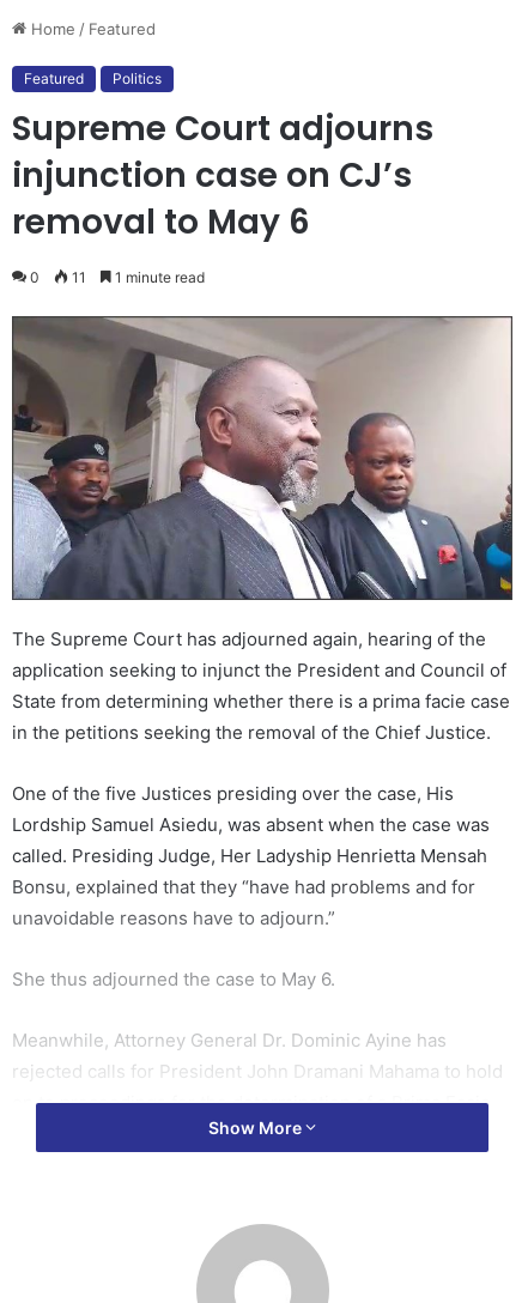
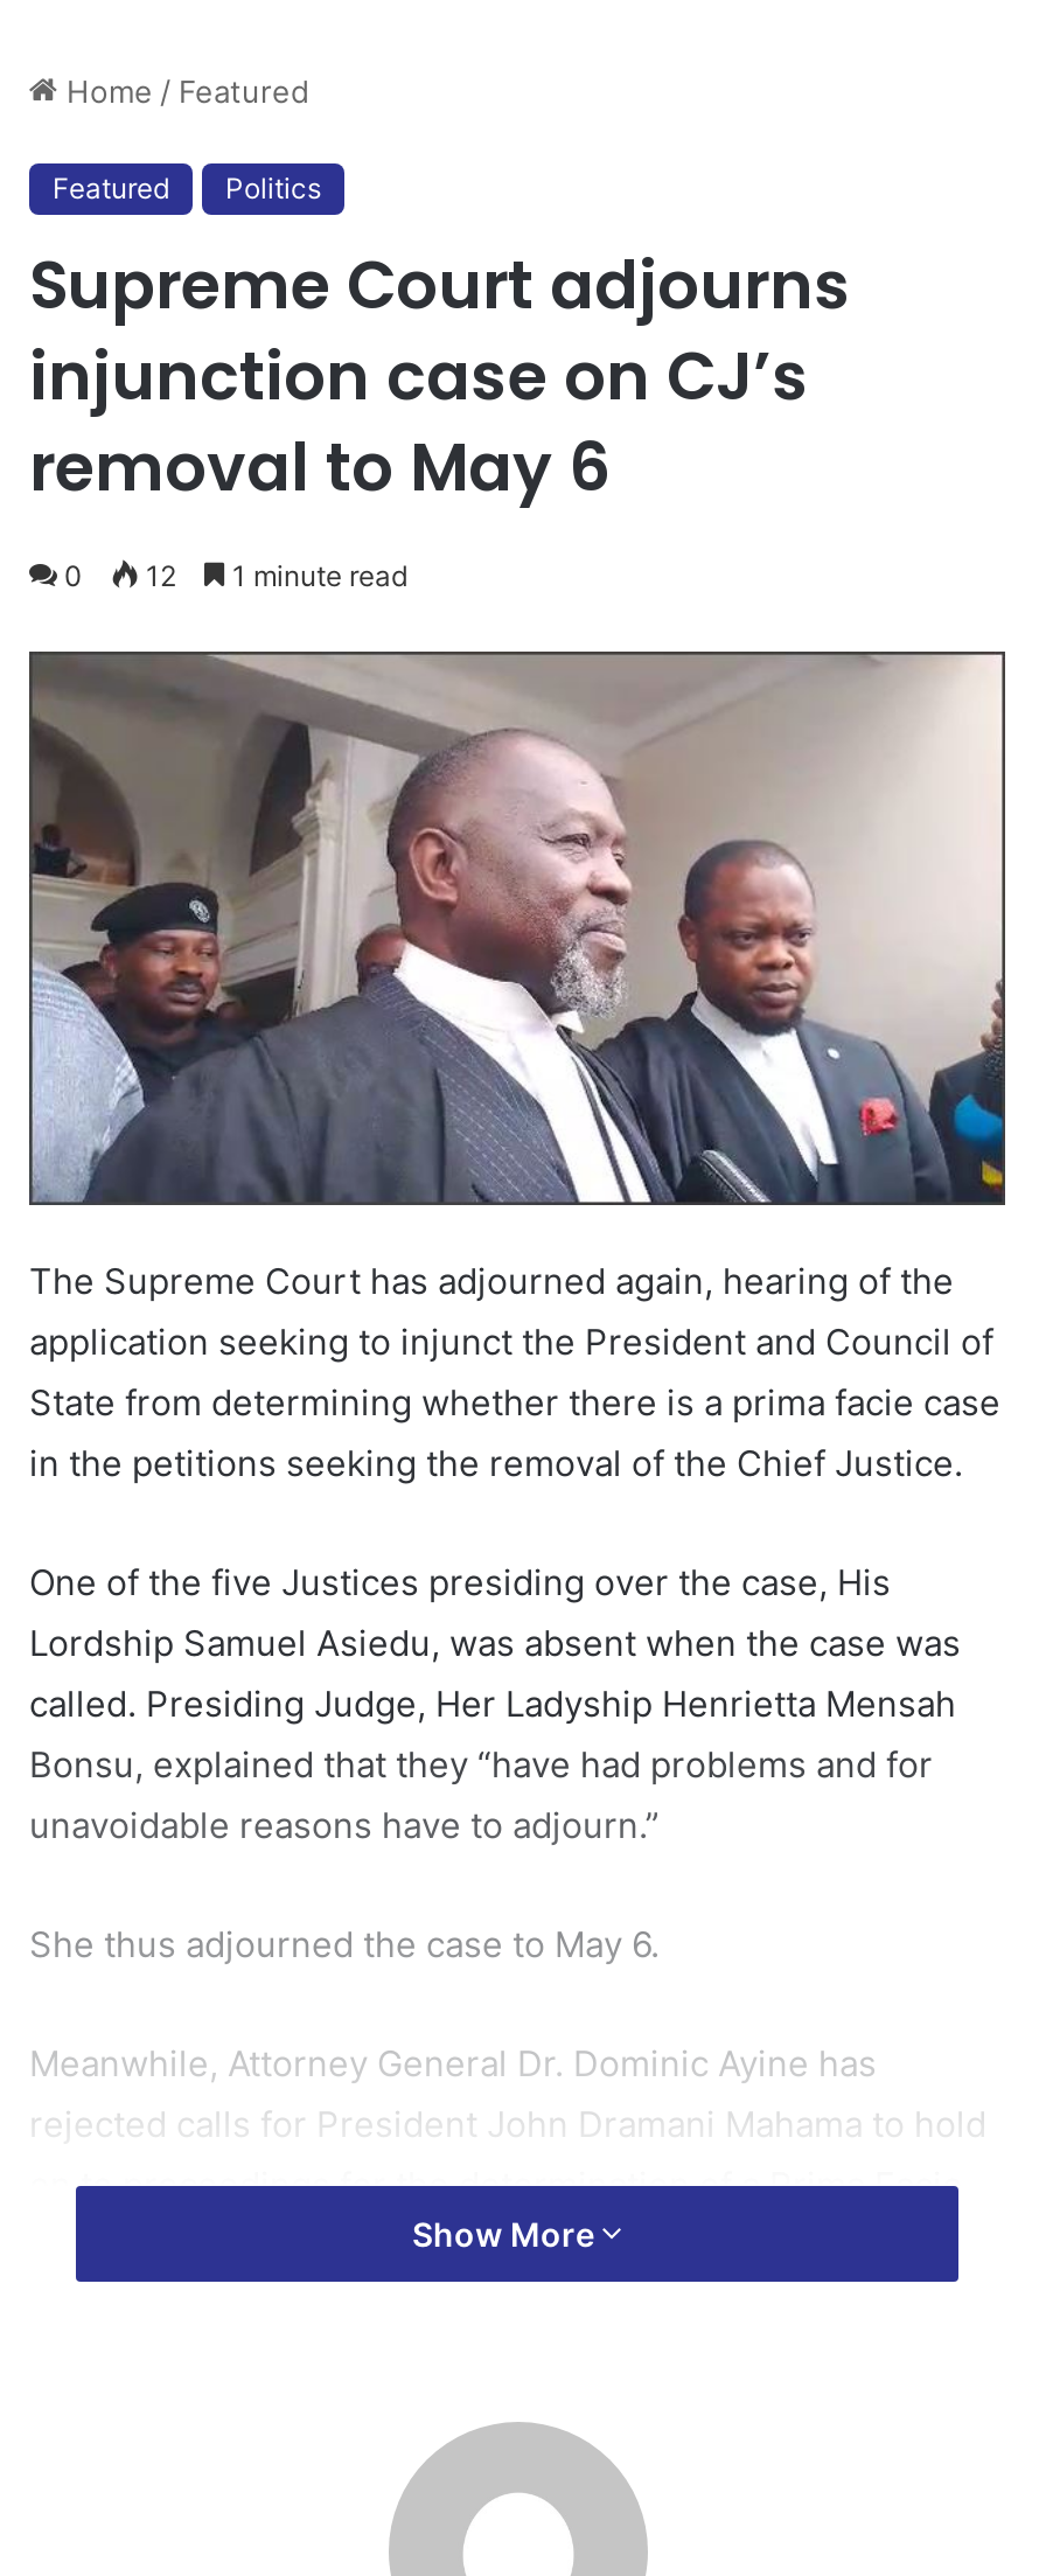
[30,269,205,286] 0 11 1 minute read -> [64,559,407,594] 0 12 1 minute read

